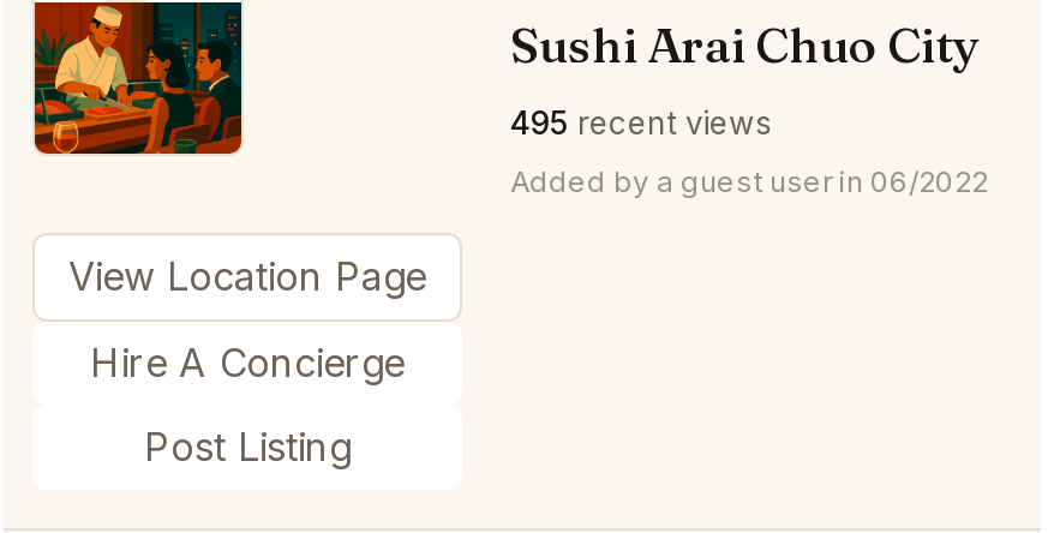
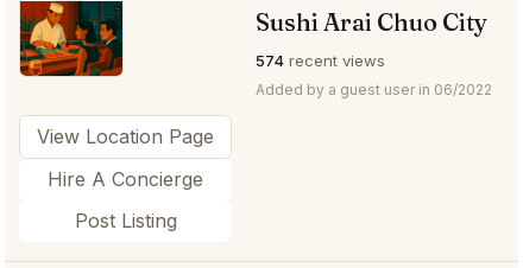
[510,102,772,140] 495 recent views -> [256,50,385,69] 574 recent views

